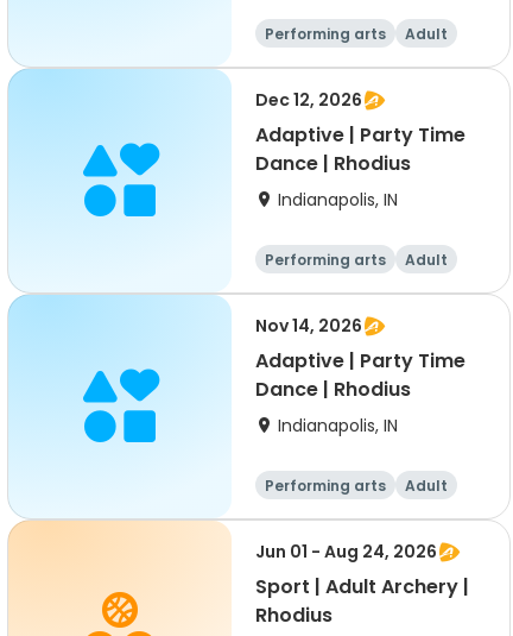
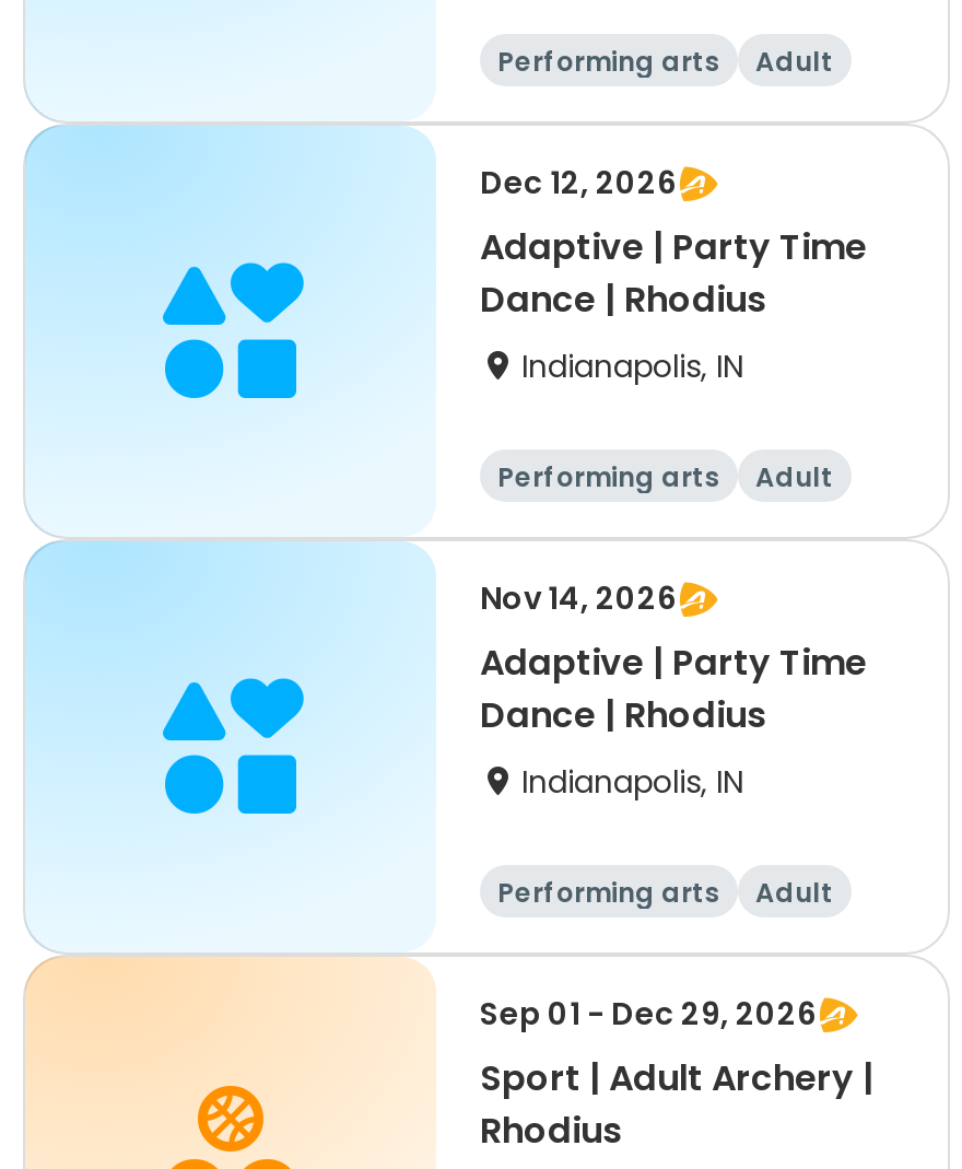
[255,540,437,563] Jun 01 - Aug 24, 2026 -> [480,992,817,1036] Sep 01 - Dec 29, 2026

